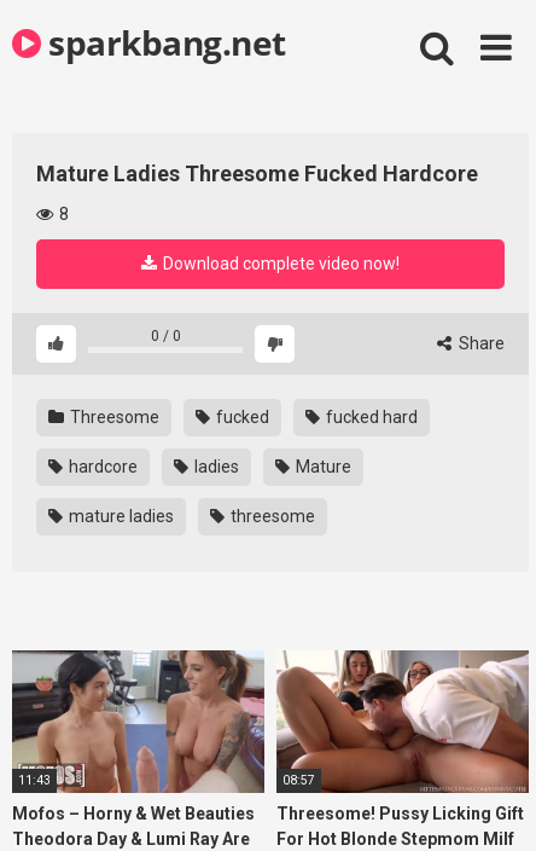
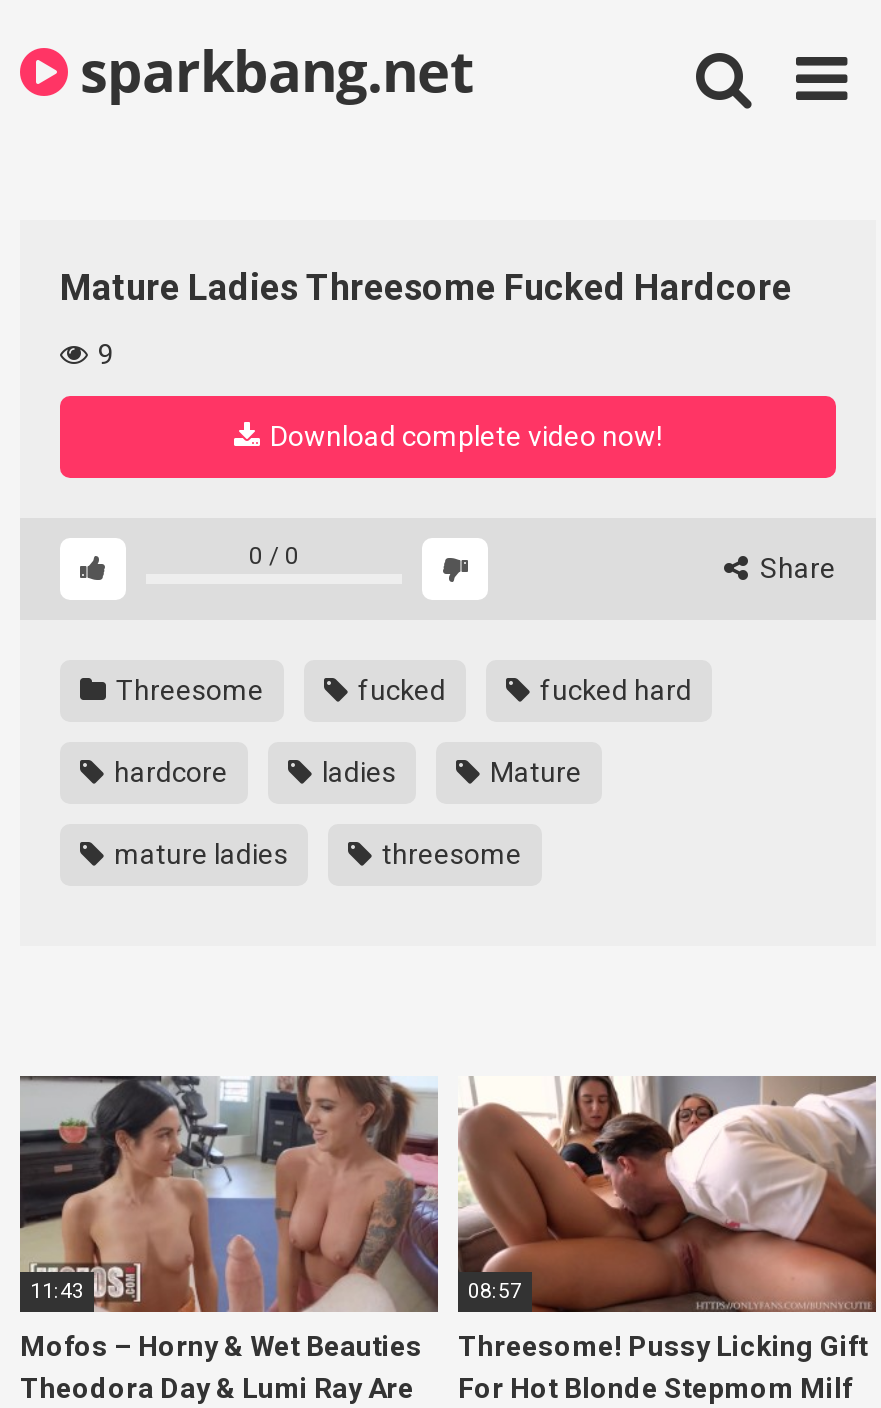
[56,204,69,224] 8 -> [92,338,114,370] 9

